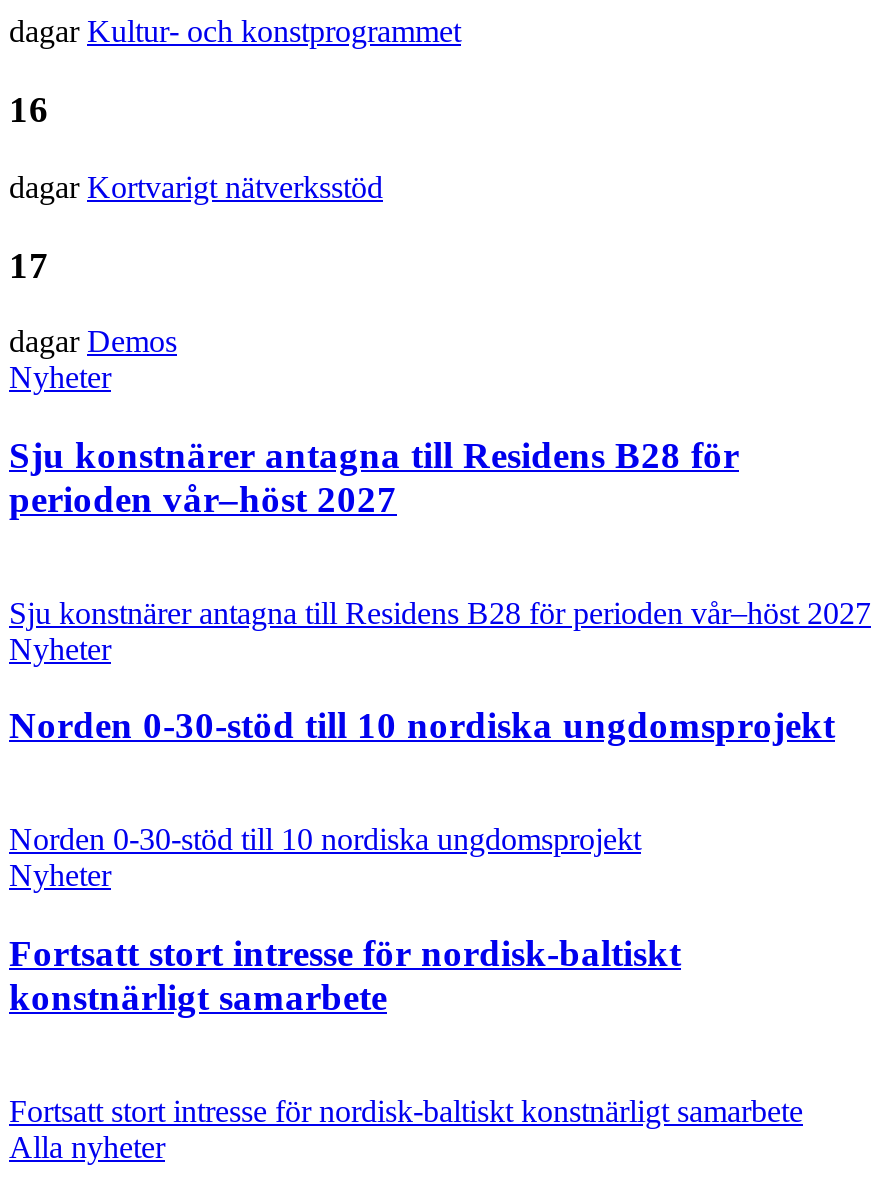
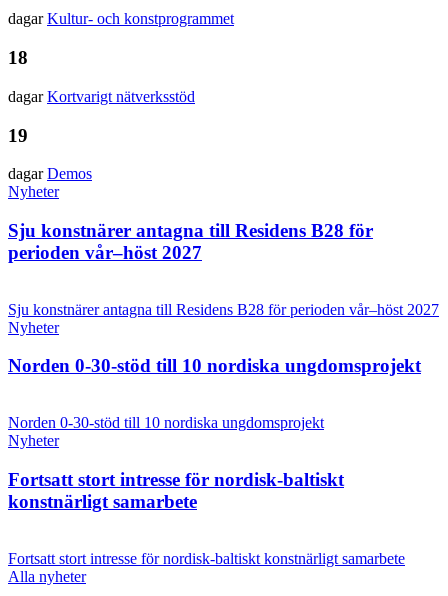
[9,88,49,130] 16 -> [8,47,28,68] 18
[9,243,49,285] 17 -> [8,125,28,146] 19

